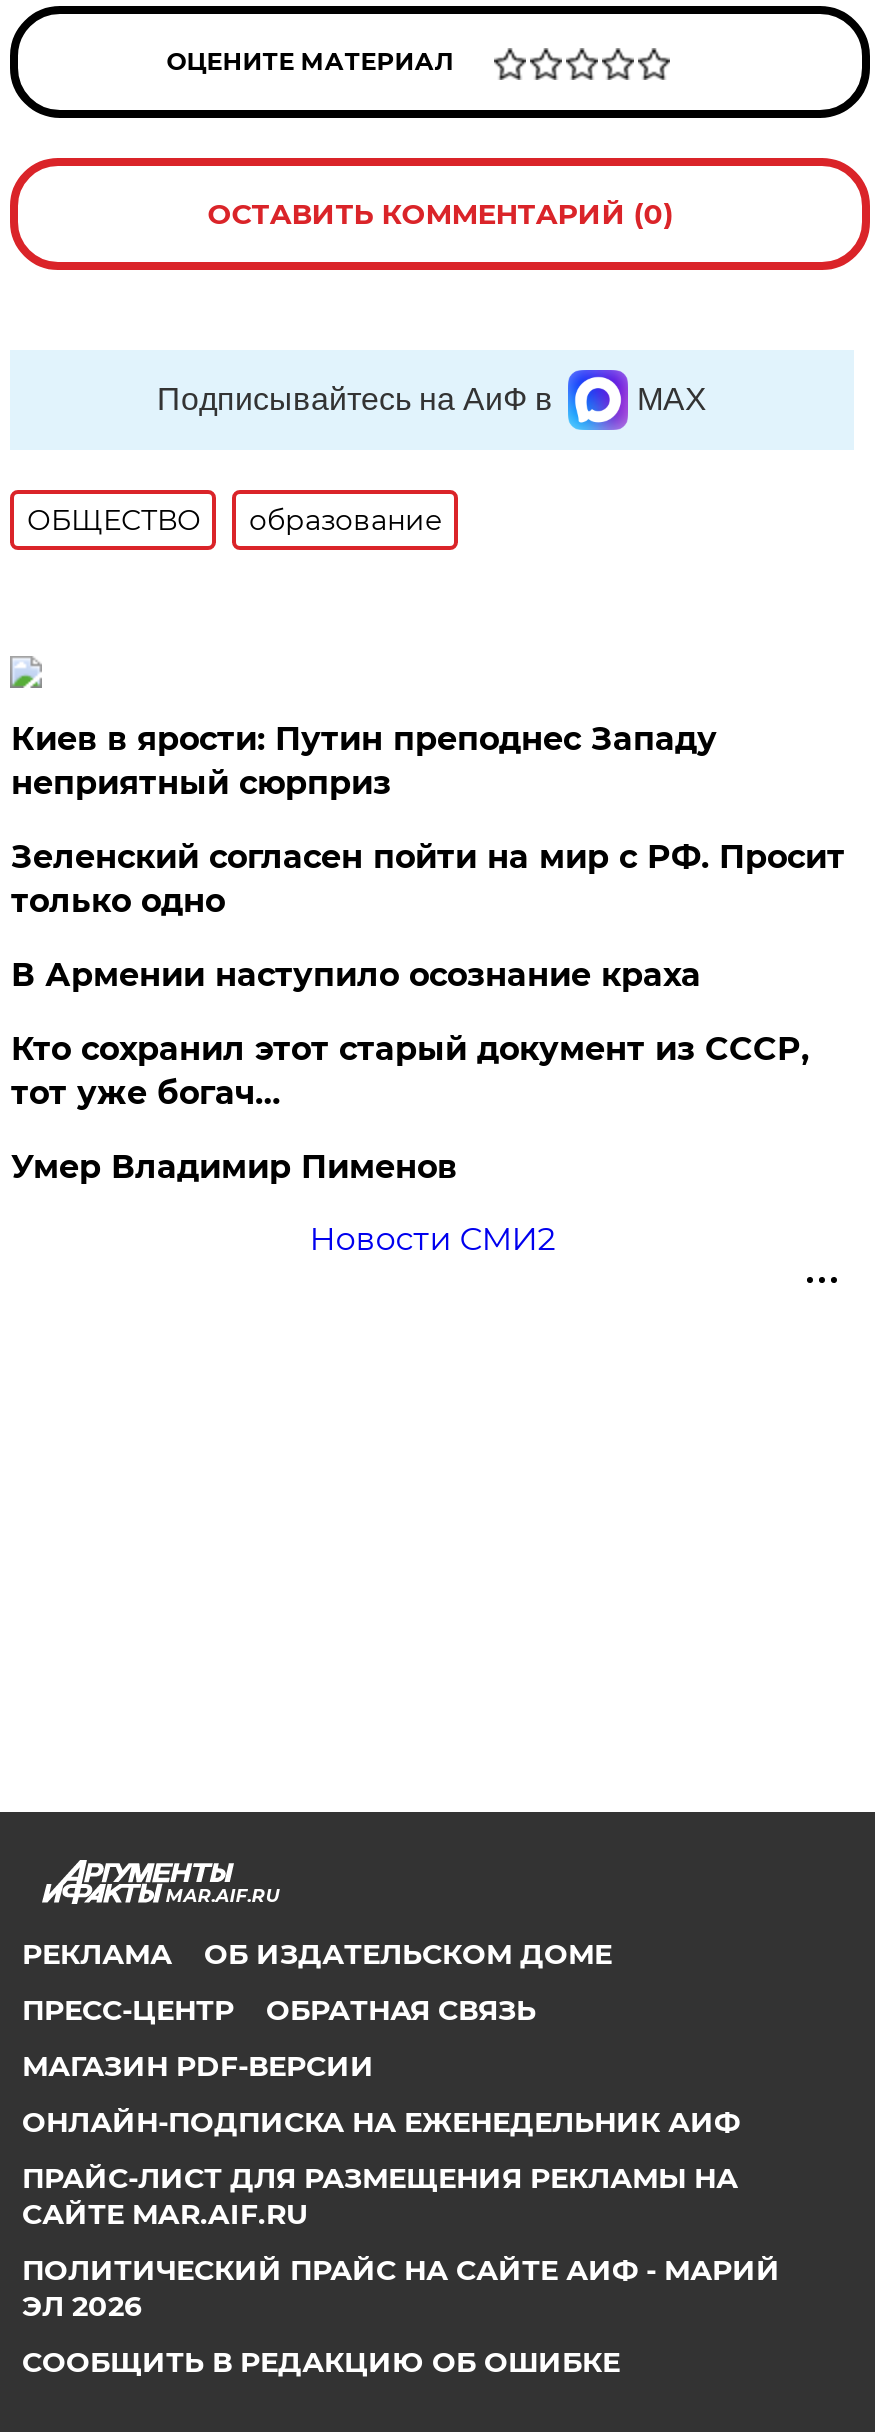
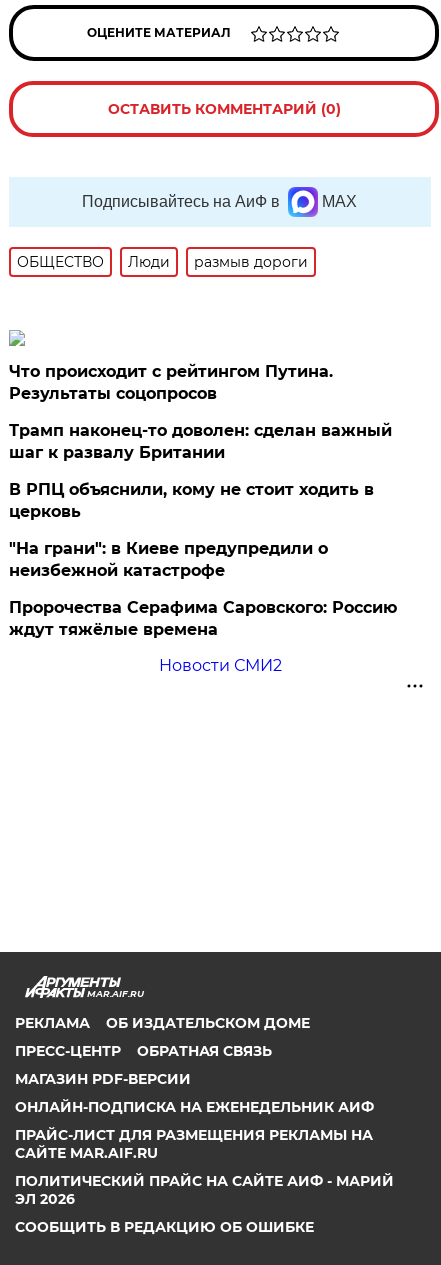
[249,502,443,538] образование -> [128,253,308,271] Люди | размыв дороги
[11,720,717,802] Киев в ярости: Путин преподнес Западу | неприятный сюрприз -> [9,362,333,403] Что происходит с рейтингом Путина. | Результаты соцопросов
[11,838,845,920] Зеленский согласен пойти на мир с РФ. Просит | только одно -> [9,421,392,462] Трамп наконец-то доволен: сделан важный | шаг к развалу Британии
[11,956,701,994] В Армении наступило осознание краха -> [9,480,374,521] В РПЦ объяснили, кому не стоит ходить в | церковь
[11,1030,809,1112] Кто сохранил этот старый документ из СССР, | тот уже богач… -> [9,539,328,580] "На грани": в Киеве предупредили о | неизбежной катастрофе
[11,1148,457,1186] Умер Владимир Пименов -> [9,598,397,639] Пророчества Серафима Саровского: Россию | ждут тяжёлые времена

